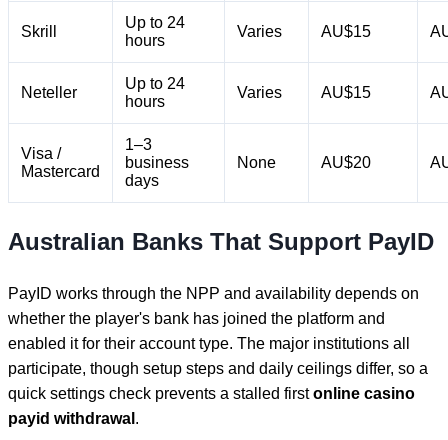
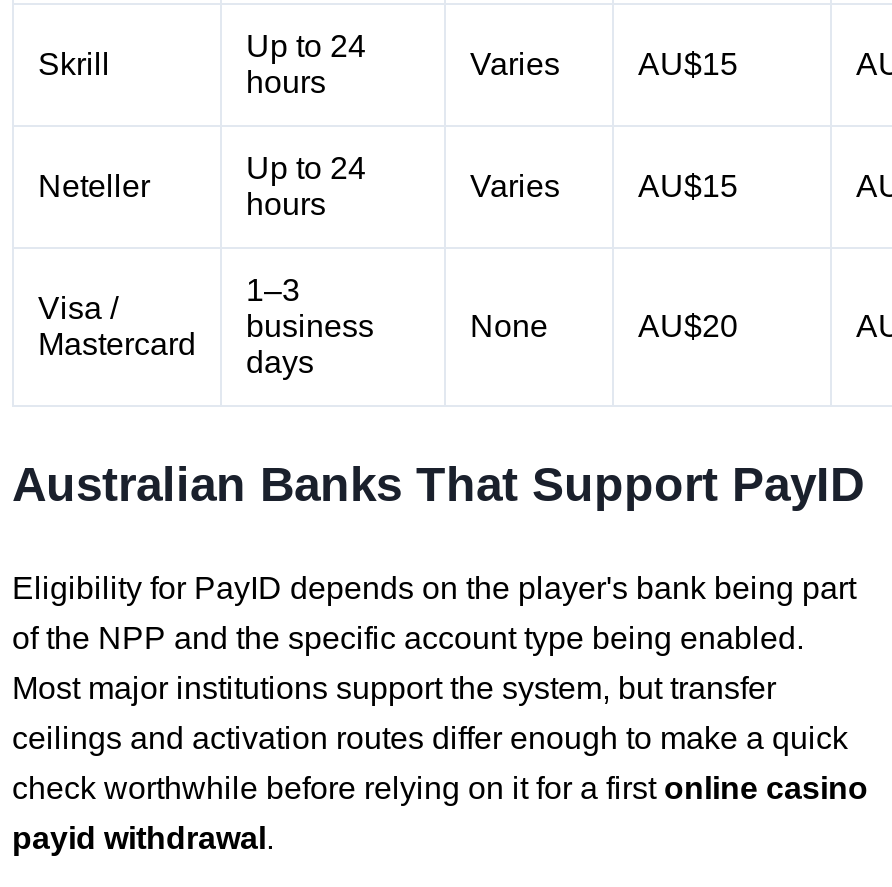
[8,285,419,302] PayID works through the NPP and availability depends on -> [12,570,856,604] Eligibility for PayID depends on the player's bank being part
[8,310,385,327] whether the player's bank has joined the platform and -> [12,620,804,654] of the NPP and the specific account type being enabled.
[8,335,410,352] enabled it for their account type. The major institutions all -> [12,670,776,704] Most major institutions support the system, but transfer
[8,360,428,377] participate, though setup steps and daily ceilings differ, so a -> [12,720,848,754] ceilings and activation routes differ enough to make a quick
[8,385,415,402] quick settings check prevents a stalled first online casino -> [12,770,868,804] check worthwhile before relying on it for a first online casino

